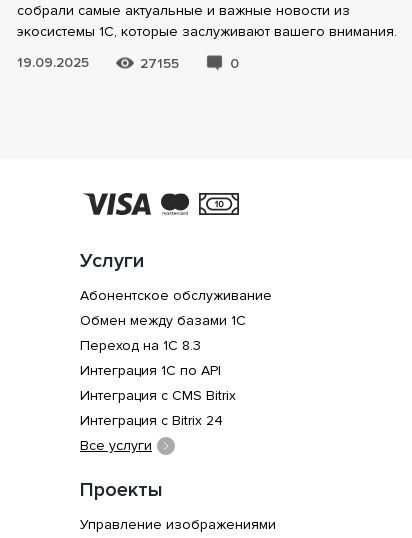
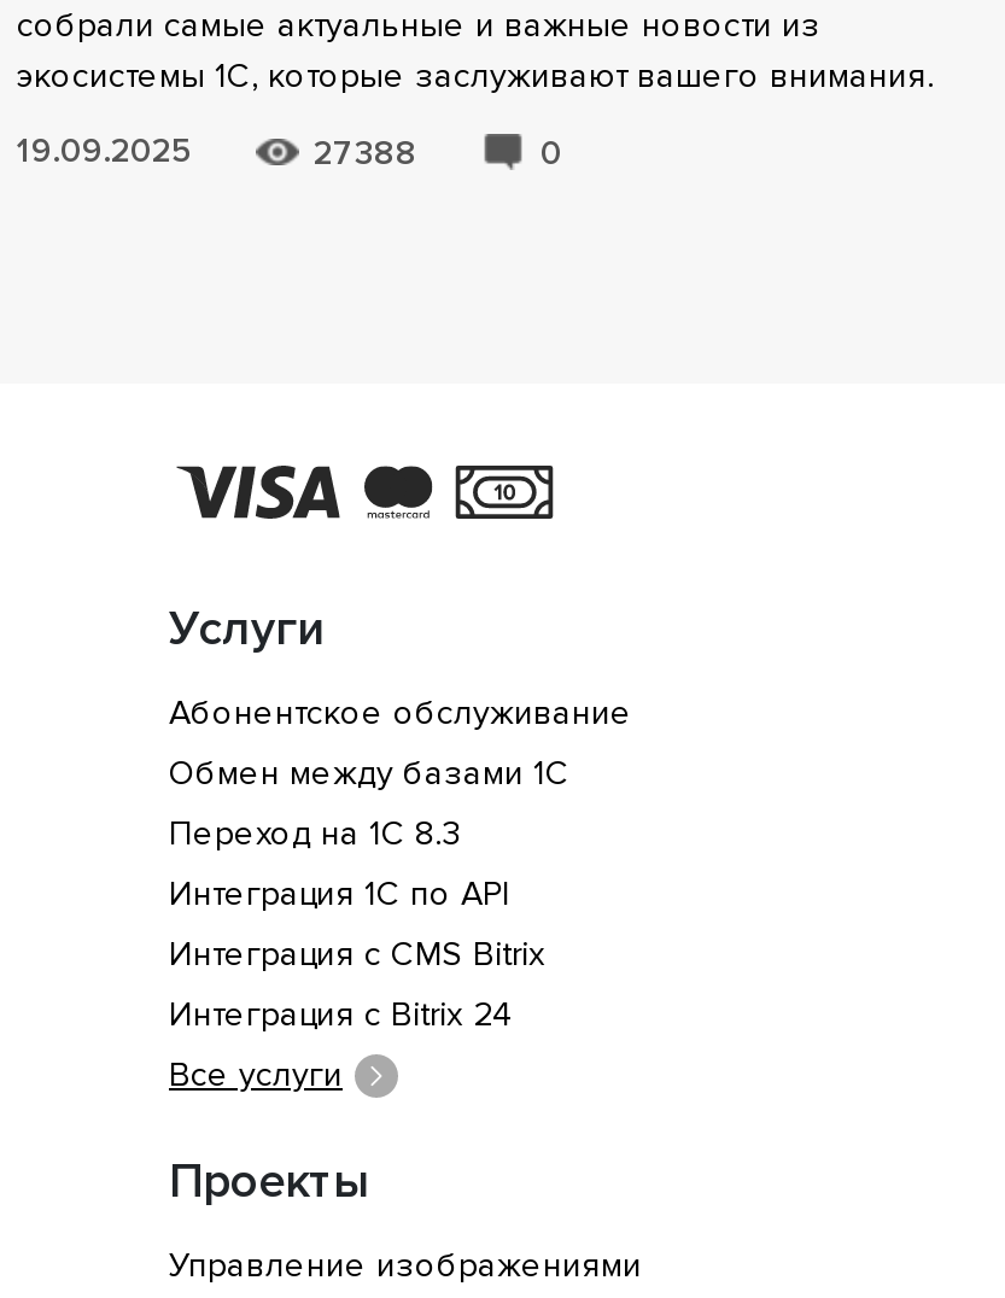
[140,54,179,71] 27155 -> [314,131,417,173] 27388

